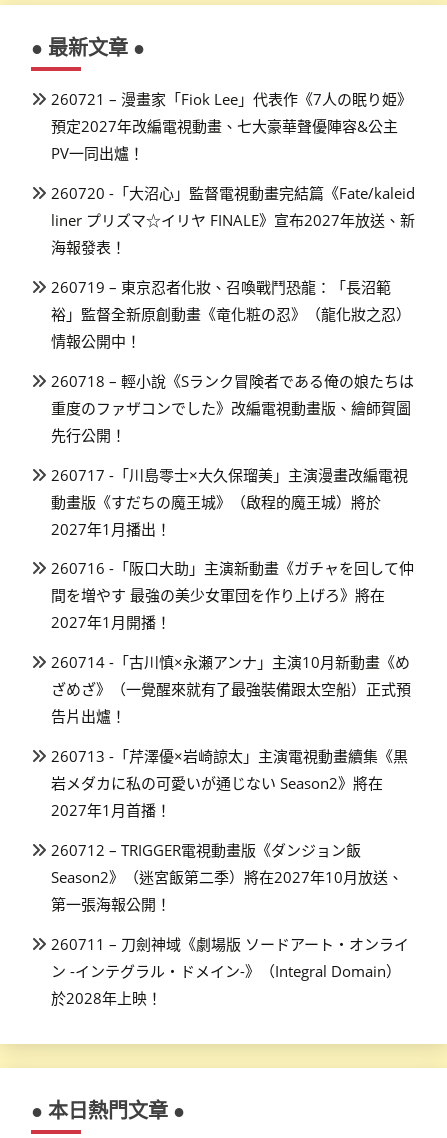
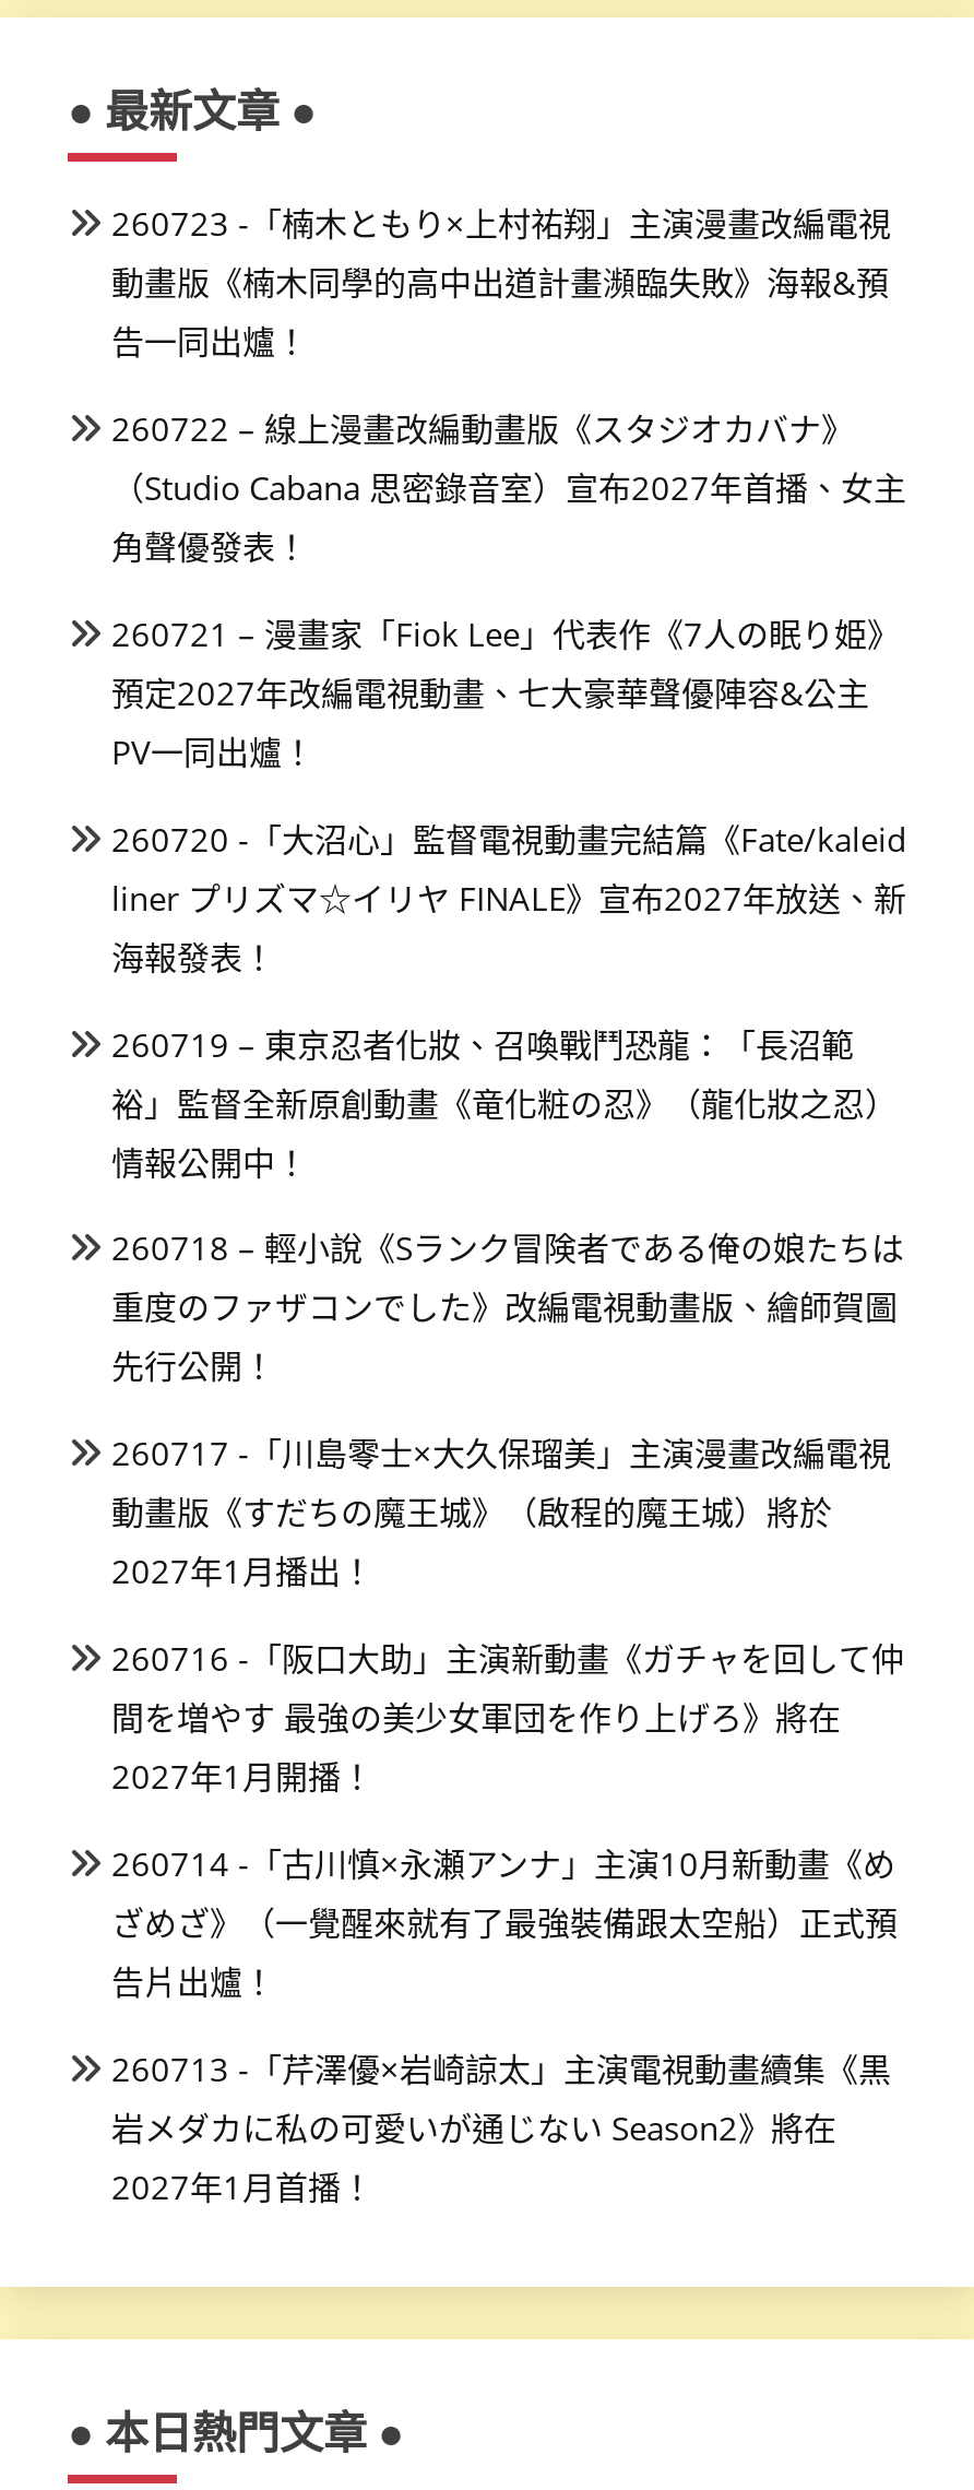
none -> [111,202,906,568] 260723 -「楠木ともり×上村祐翔」主演漫畫改編電視 | 動畫版《楠木同學的高中出道計畫瀕臨失敗》海報&預 | 告一同出爐！ | 260722 – 線上漫畫改編動畫版《スタジオカバナ》 | （Studio Cabana 思密錄音室）宣布2027年首播、女主 | 角聲優發表！
moved [51,89,415,820] -> [111,612,906,2207]: 260721 – 漫畫家「Fiok Lee」代表作《7人の眠り姫》 | 預定2027年改編電視動畫、七大豪華聲優陣容&公主 | PV一同出爐！ | ... | 岩メダカに私の可愛いが通じない Season2》將在 | 2027年1月首播！
[51,840,409,1008] 260712 – TRIGGER電視動畫版《ダンジョン飯 | Season2》（迷宮飯第二季）將在2027年10月放送、 | 第一張海報公開！ | 260711 – 刀劍神域《劇場版 ソードアート・オンライ | ン -インテグラル・ドメイン-》（Integral Domain） | 於2028年上映！ -> none

